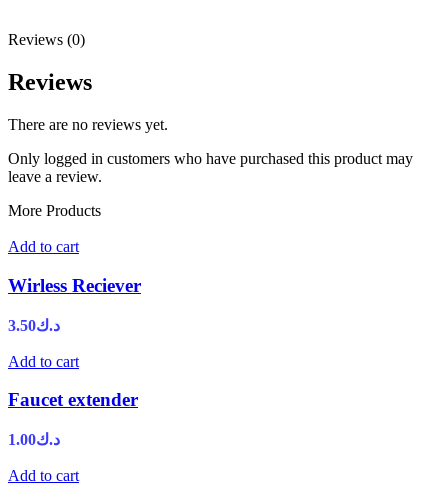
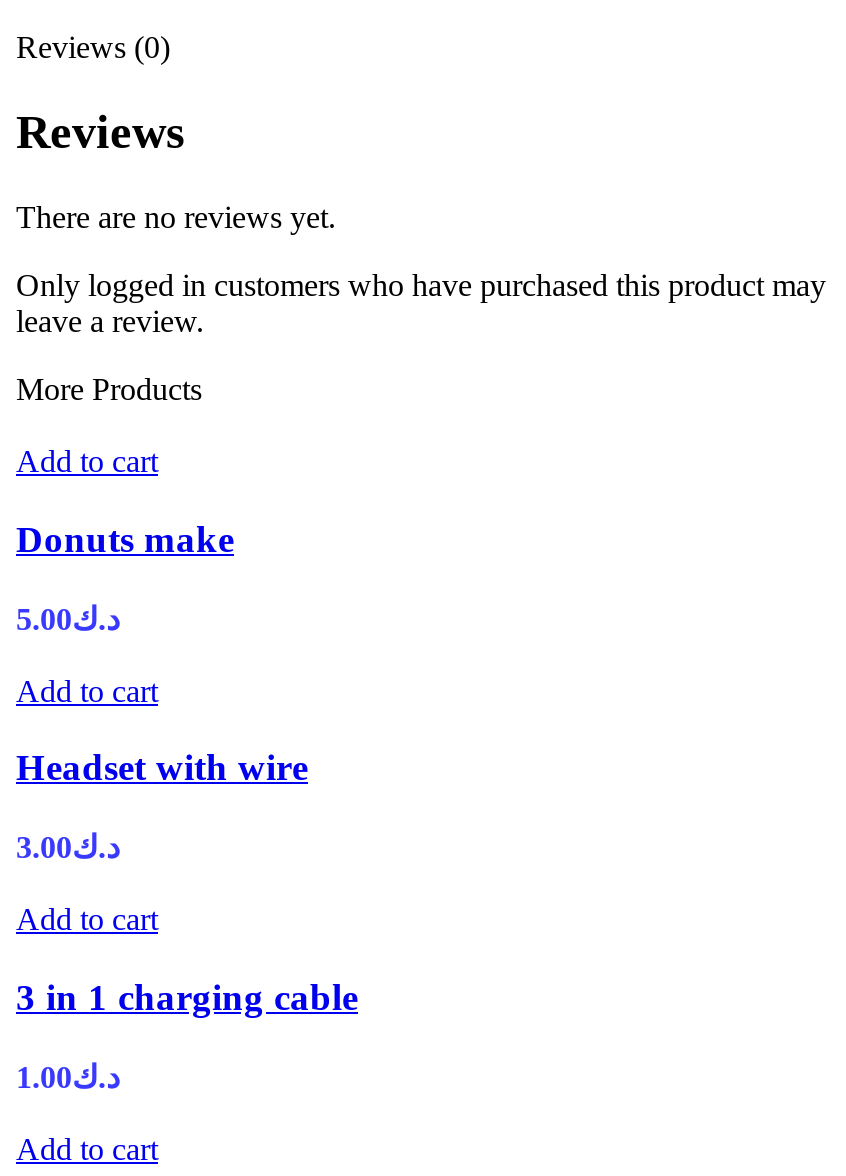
[8,275,141,296] Wirless Reciever -> [16,518,234,560] Donuts make
[8,317,60,334] د.ك3.50 -> [16,601,120,635] د.ك5.00
[8,389,138,410] Faucet extender -> [16,747,358,1018] Headset with wire | د.ك3.00 | Add to cart | 3 in 1 charging cable

